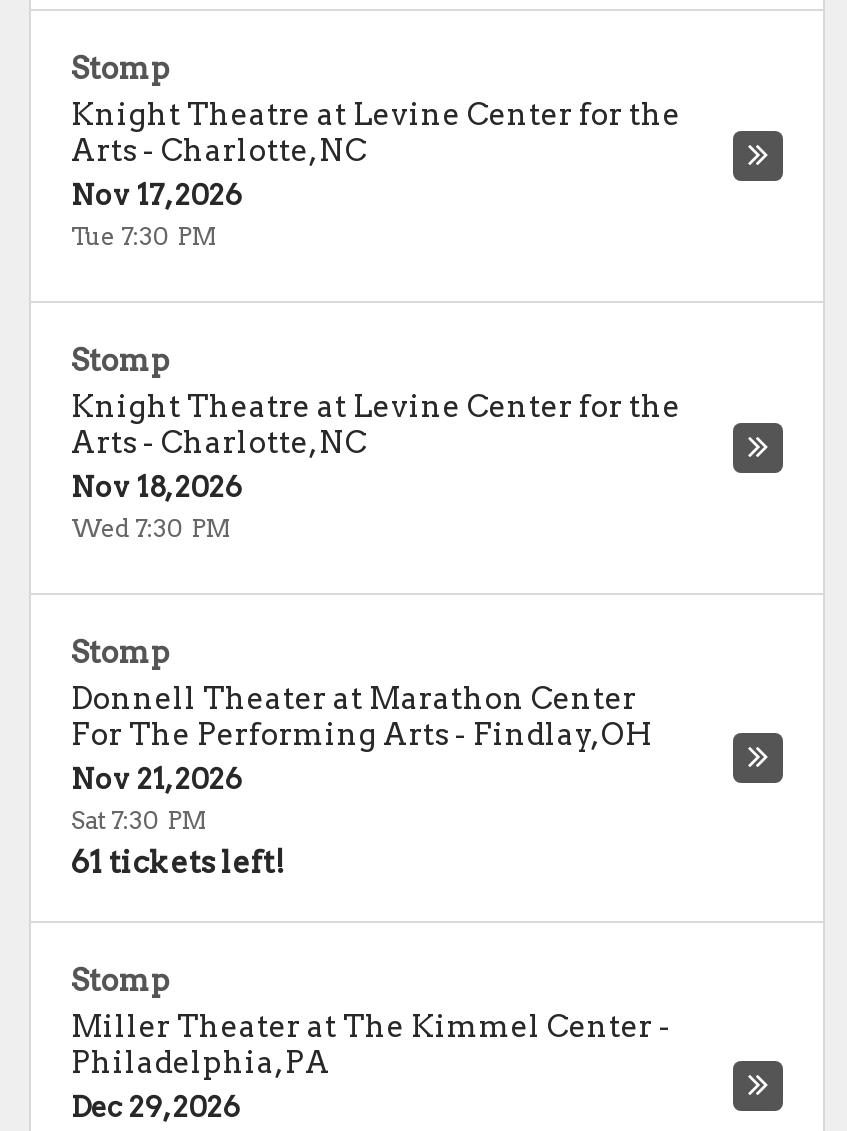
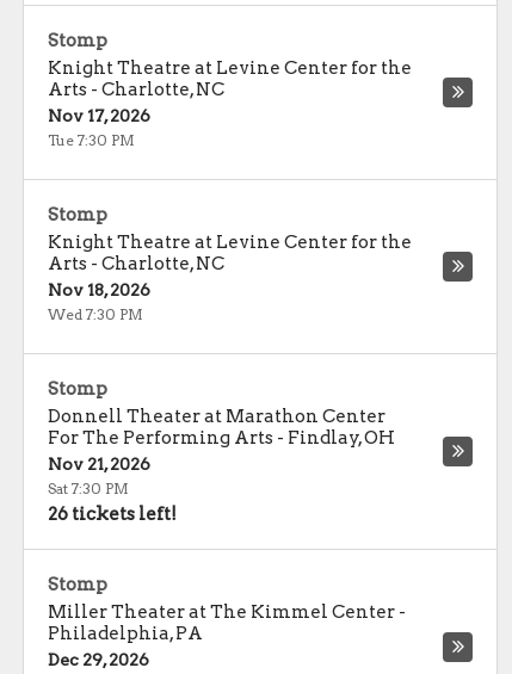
[71,845,285,881] 61 tickets left! -> [48,503,177,525] 26 tickets left!

